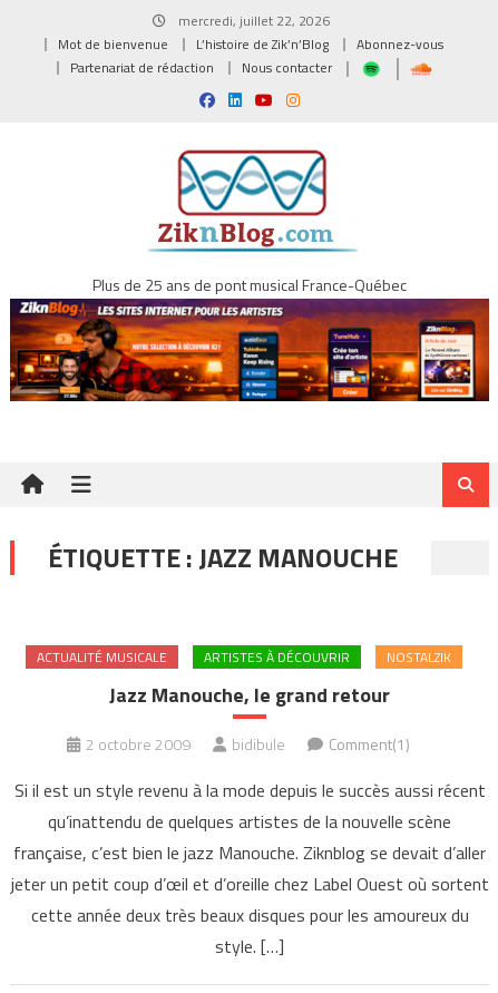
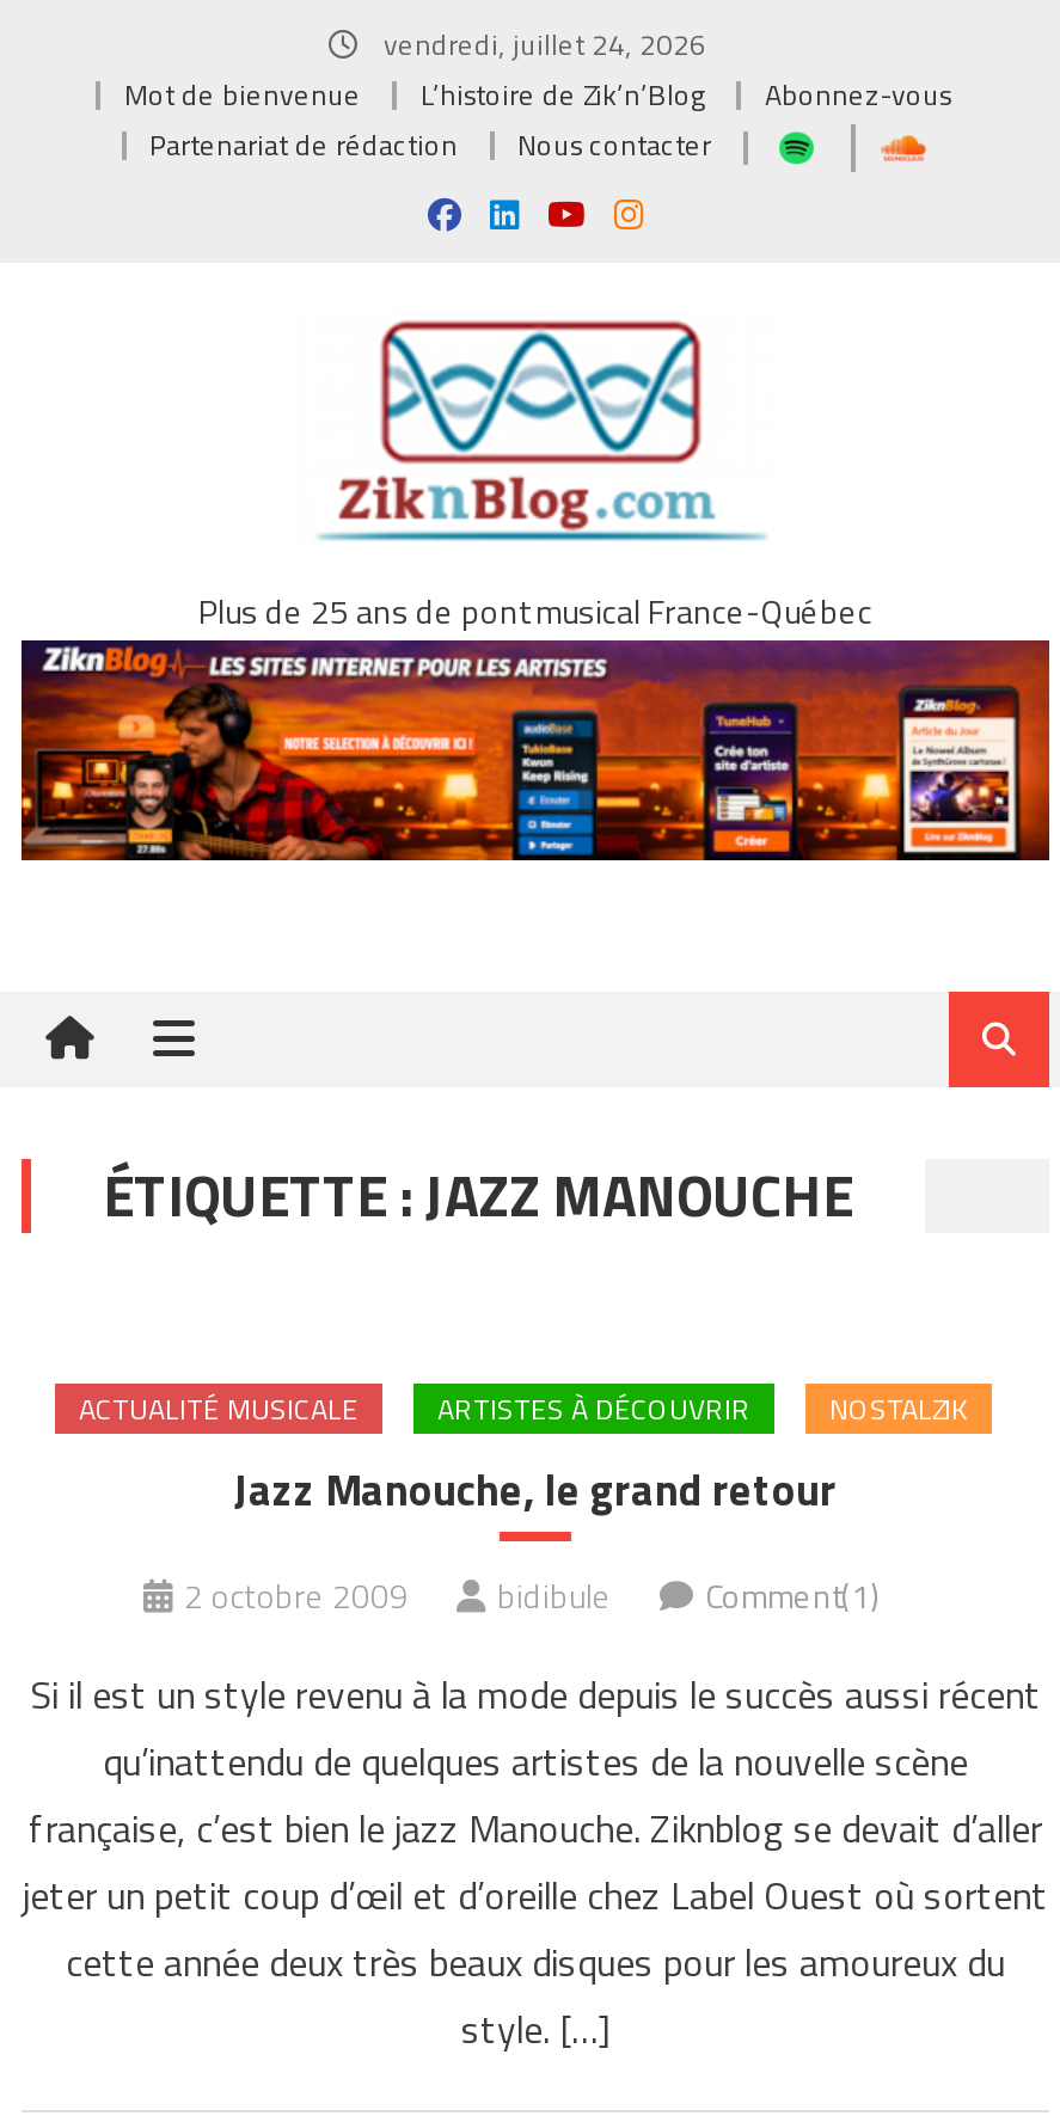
[175,10,330,31] mercredi, juillet 22, 2026 -> [376,22,706,67] vendredi, juillet 24, 2026

